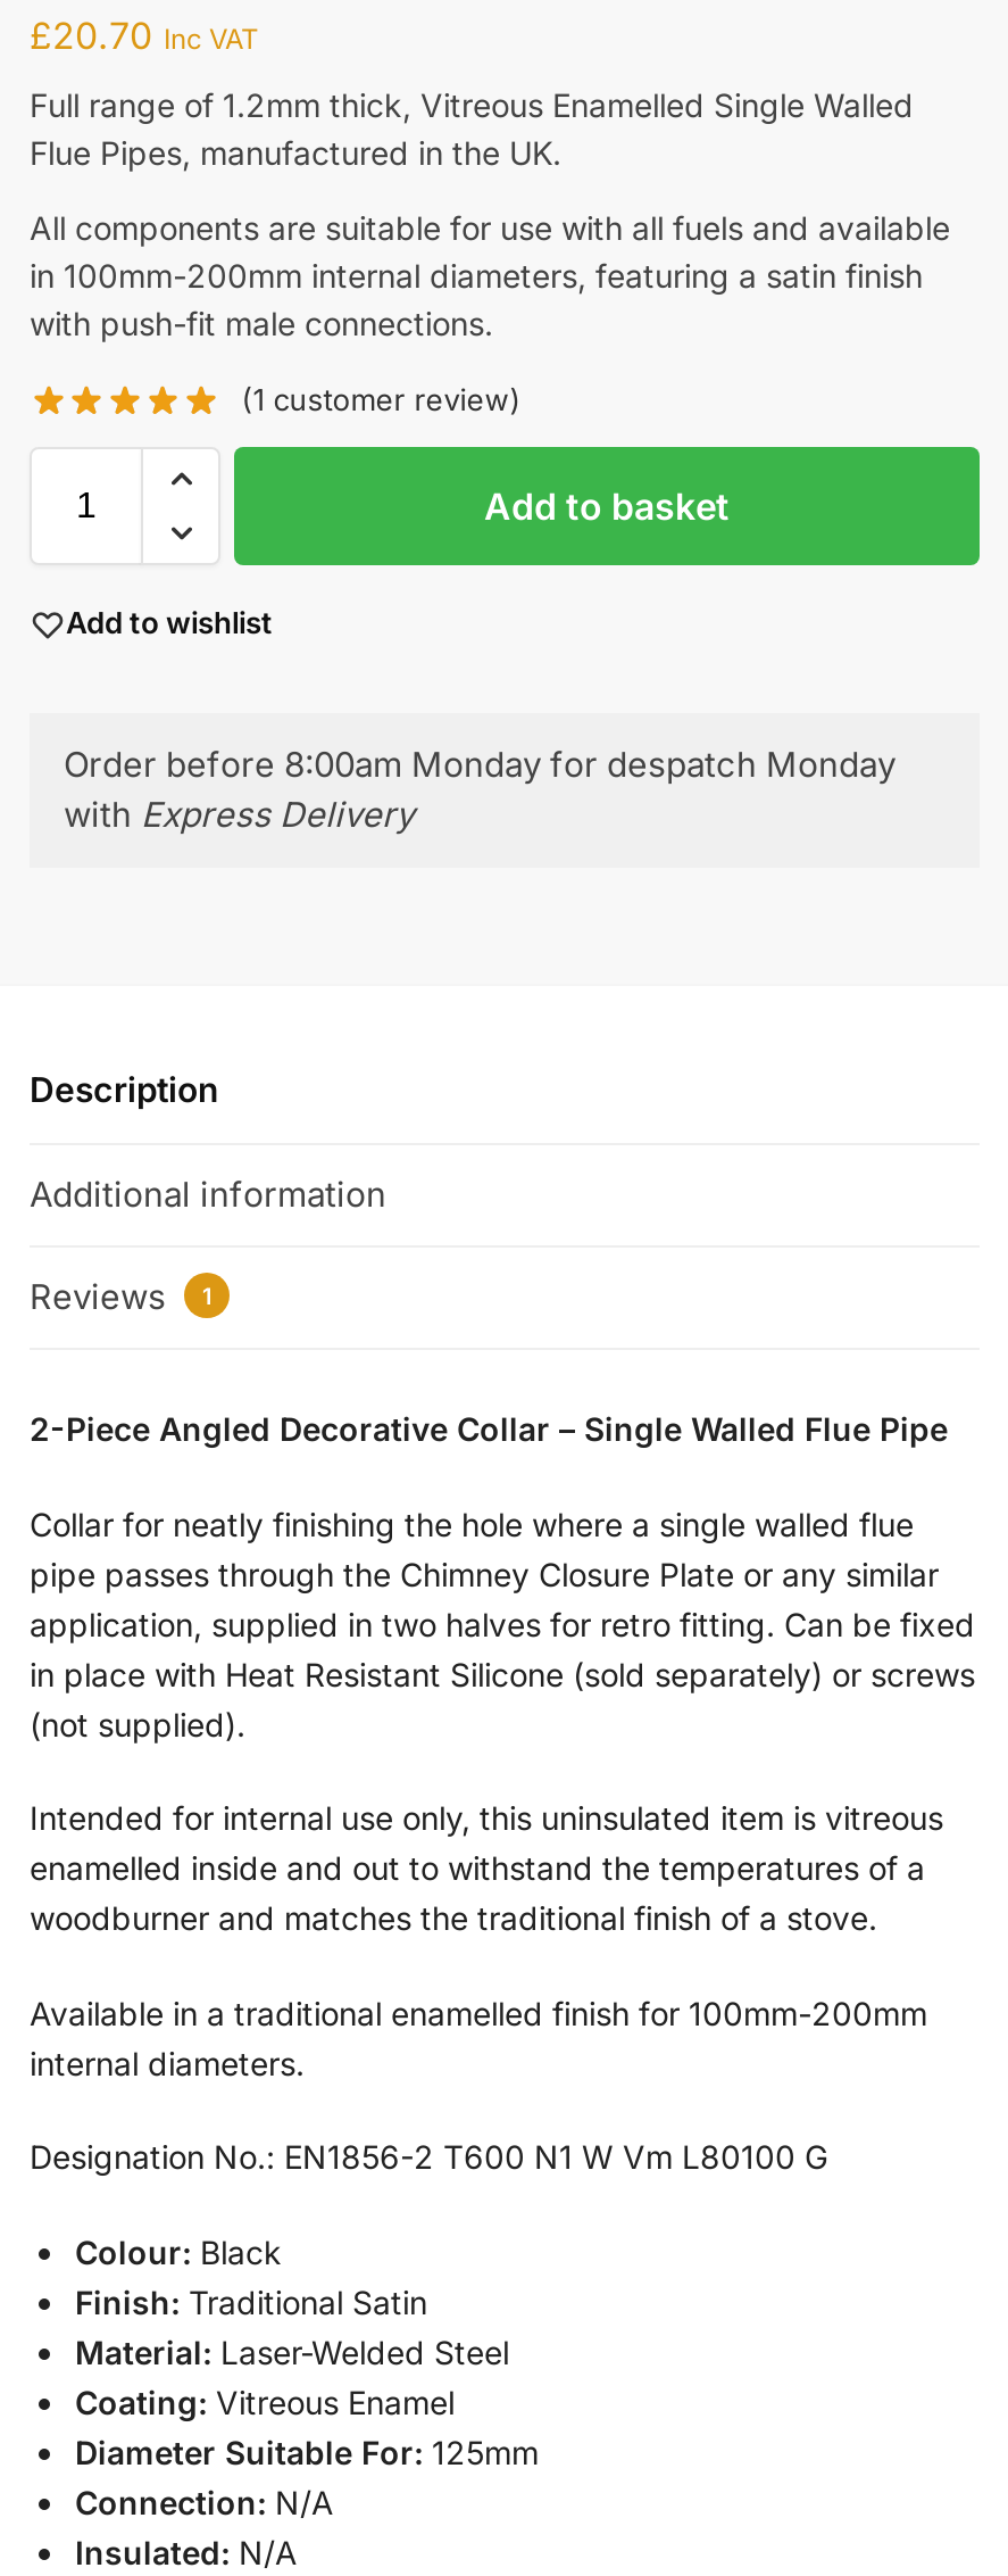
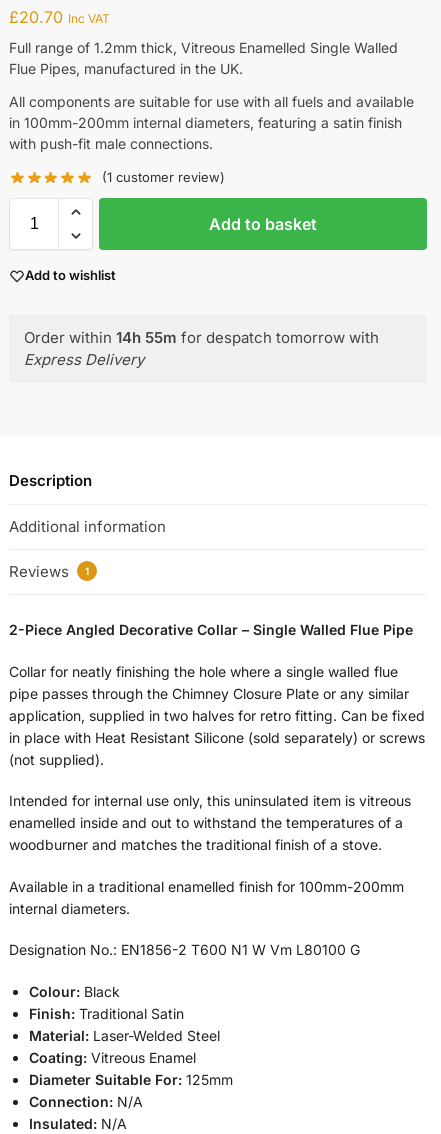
[64,742,895,836] Order before 8:00am Monday for despatch Monday | with Express Delivery -> [24,328,379,369] Order within 14h 55m for despatch tomorrow with | Express Delivery

